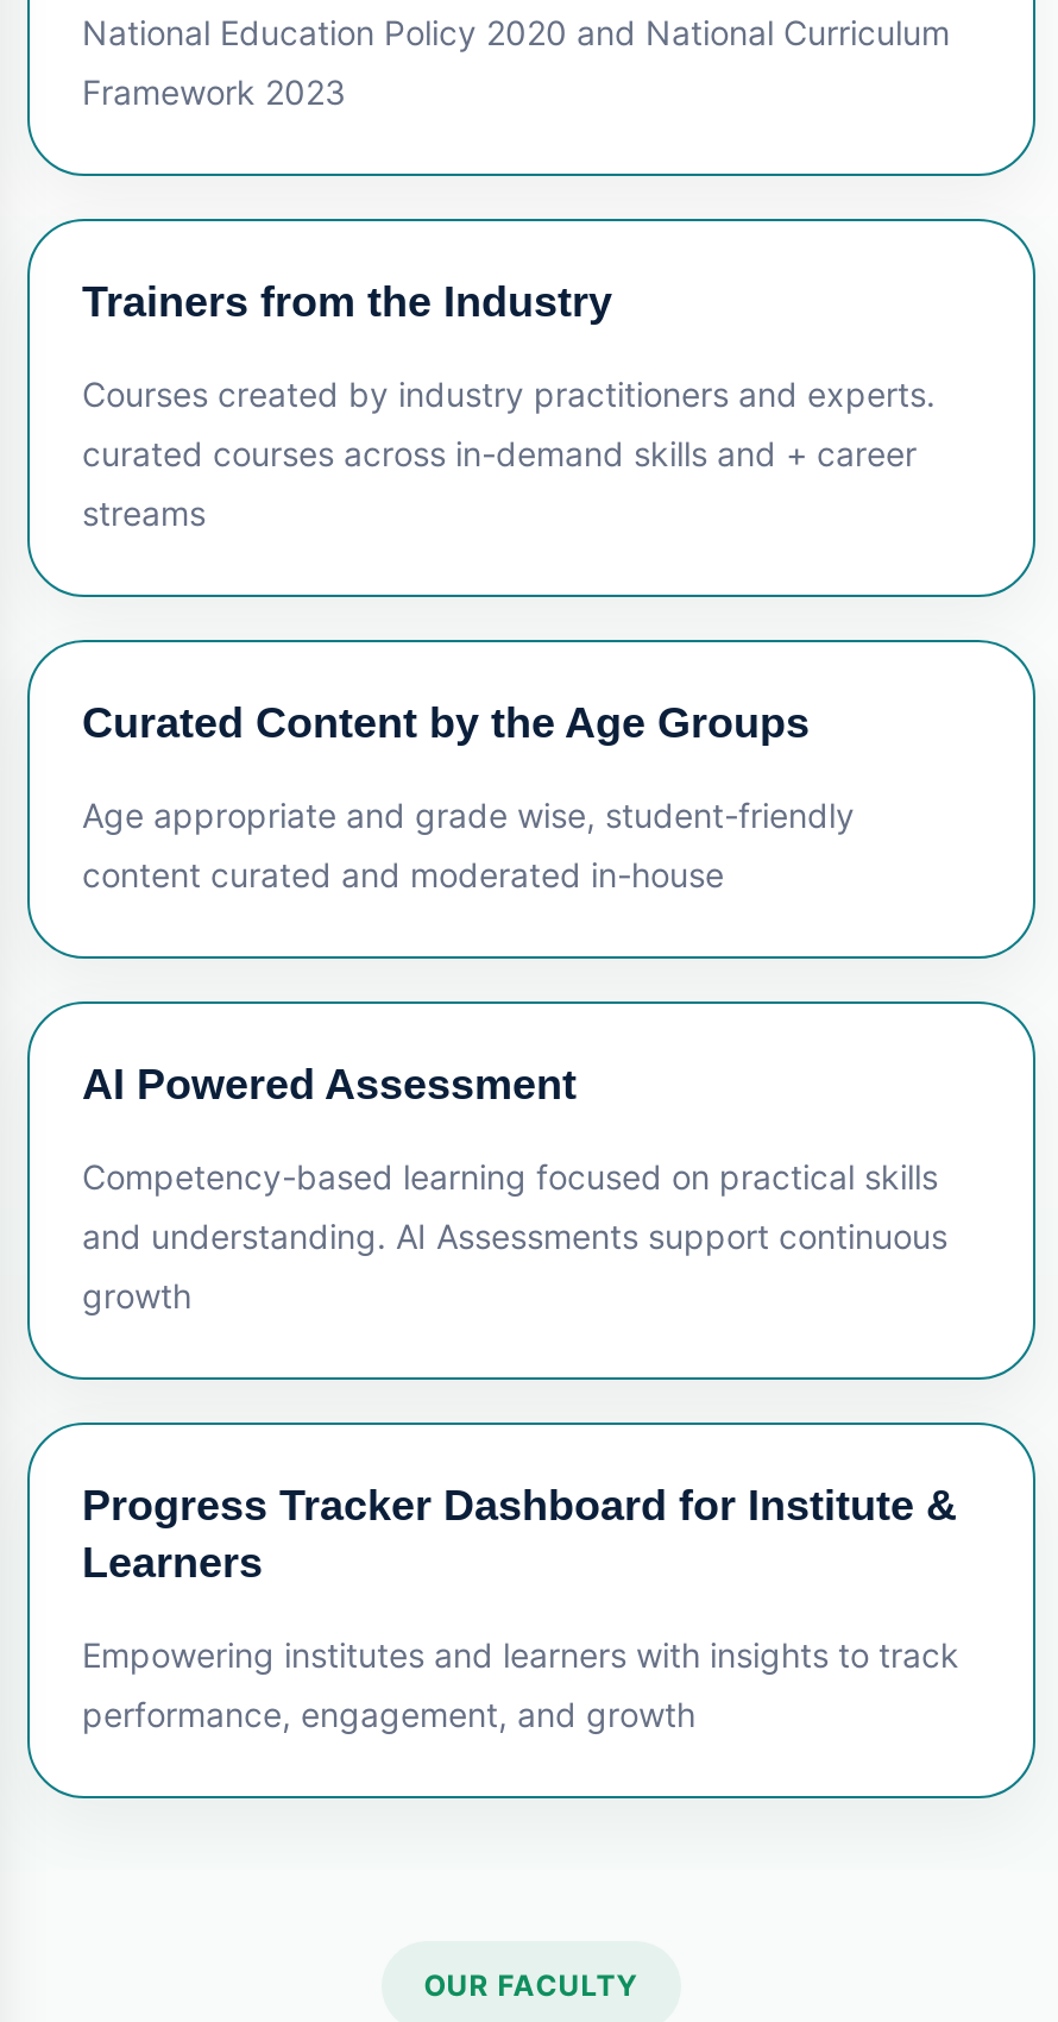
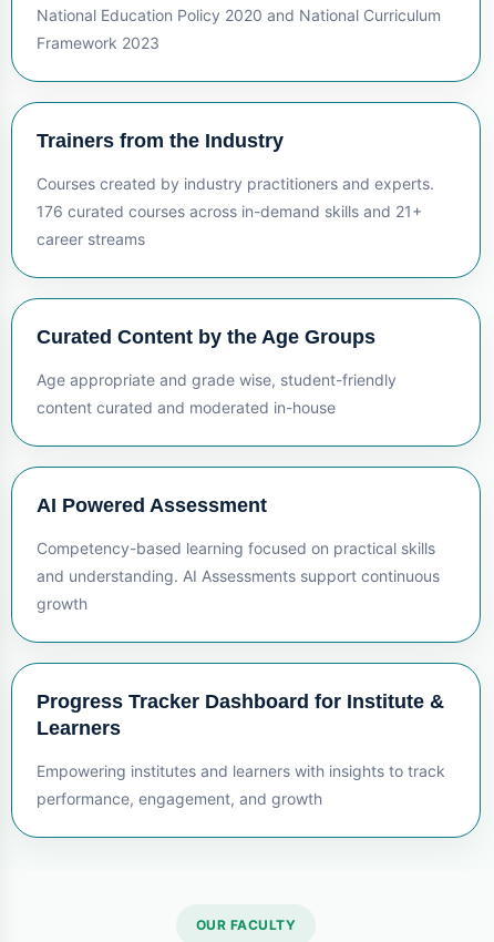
[82,433,917,473] curated courses across in-demand skills and + career -> [37,202,422,221] 176 curated courses across in-demand skills and 21+
[82,492,206,533] streams -> [37,229,145,248] career streams

